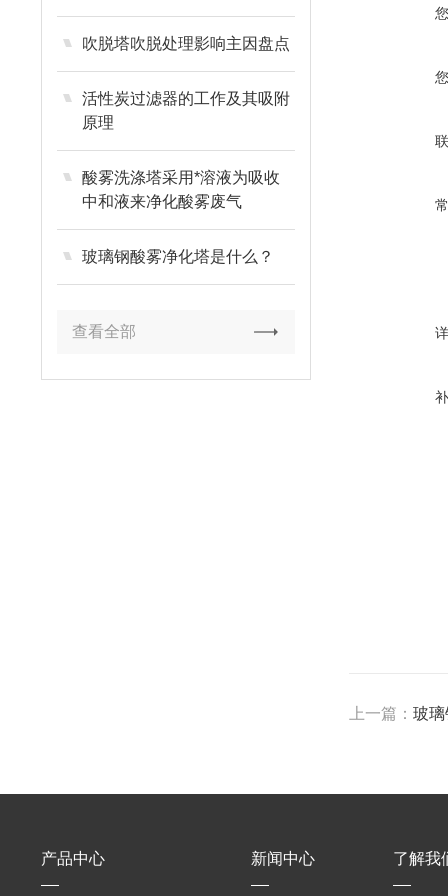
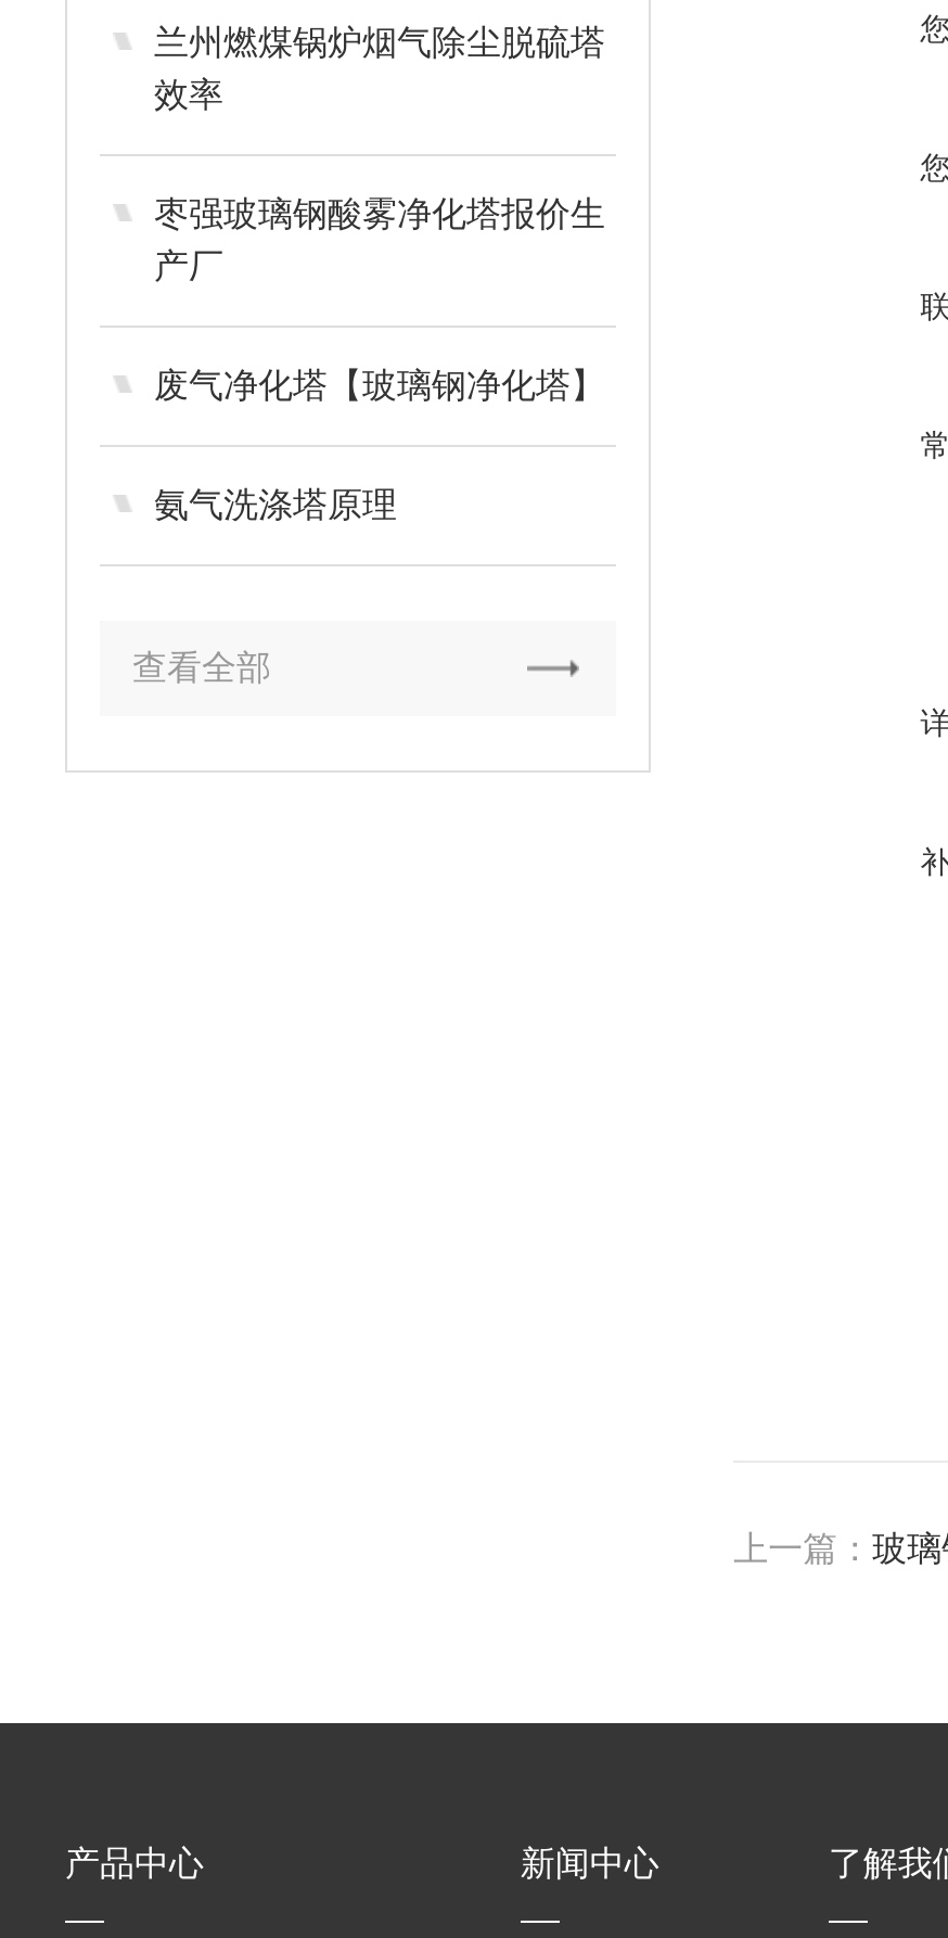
[82,35,290,52] 吹脱塔吹脱处理影响主因盘点 -> [154,24,605,113] 兰州燃煤锅炉烟气除尘脱硫塔 | 效率
[82,90,290,131] 活性炭过滤器的工作及其吸附 | 原理 -> [154,195,605,284] 枣强玻璃钢酸雾净化塔报价生 | 产厂
[82,169,280,210] 酸雾洗涤塔采用*溶液为吸收 | 中和液来净化酸雾废气 -> [154,367,605,404] 废气净化塔【玻璃钢净化塔】
[82,248,274,265] 玻璃钢酸雾净化塔是什么？ -> [154,486,397,523] 氨气洗涤塔原理
moved [72,323,136,340] -> [132,649,271,686]: 查看全部

